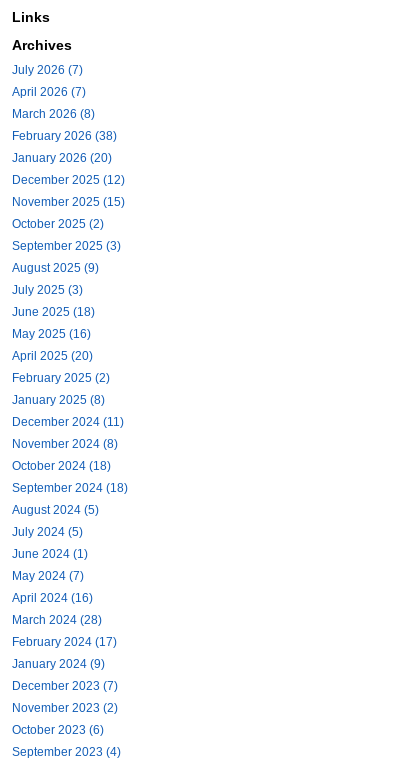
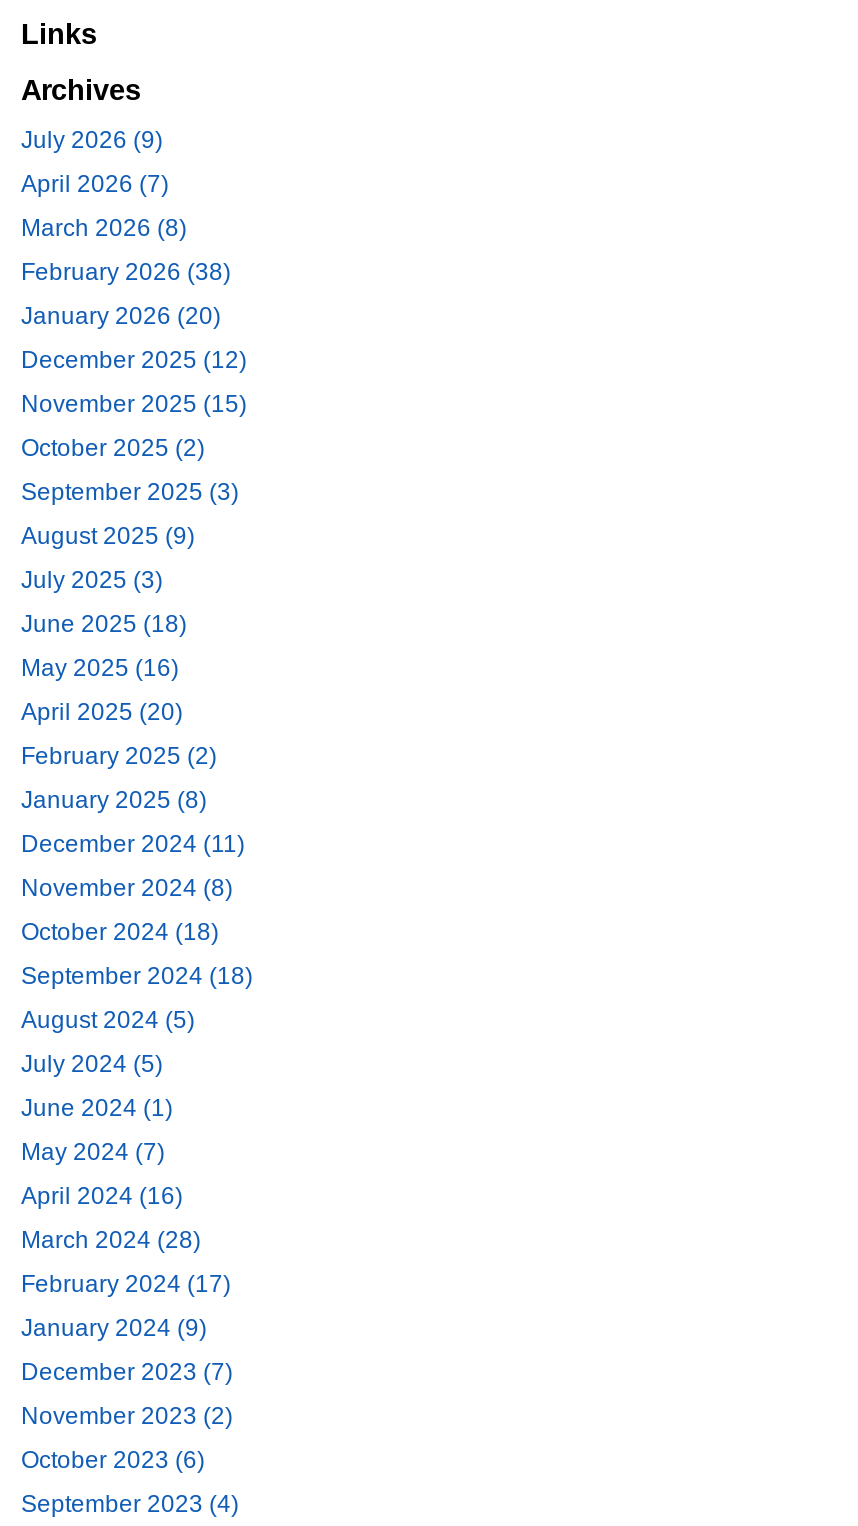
[12,63,83,77] July 2026 (7) -> [21,126,163,154] July 2026 (9)

